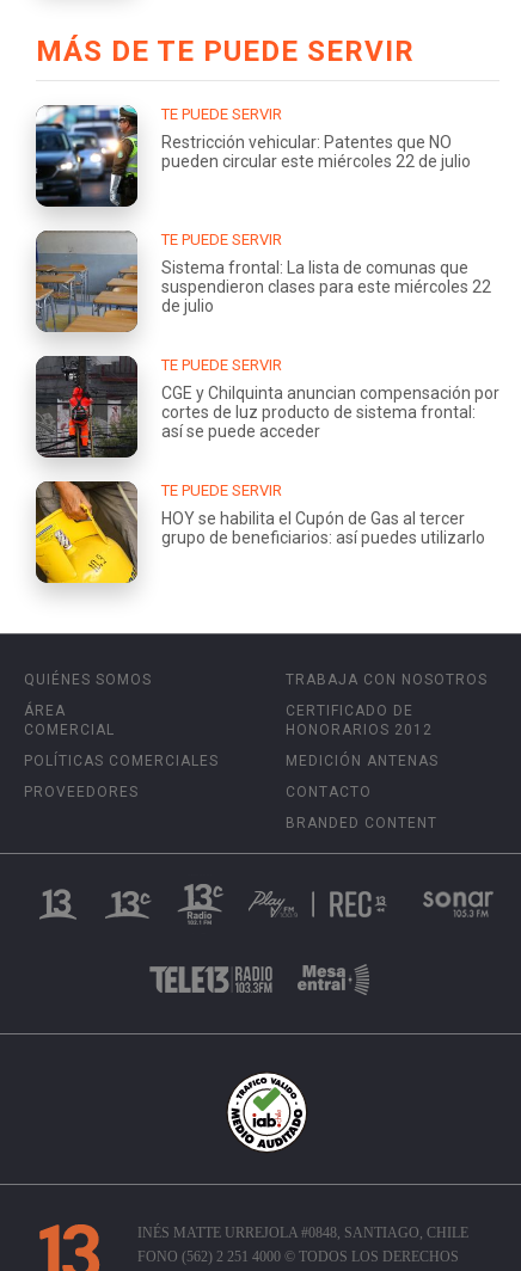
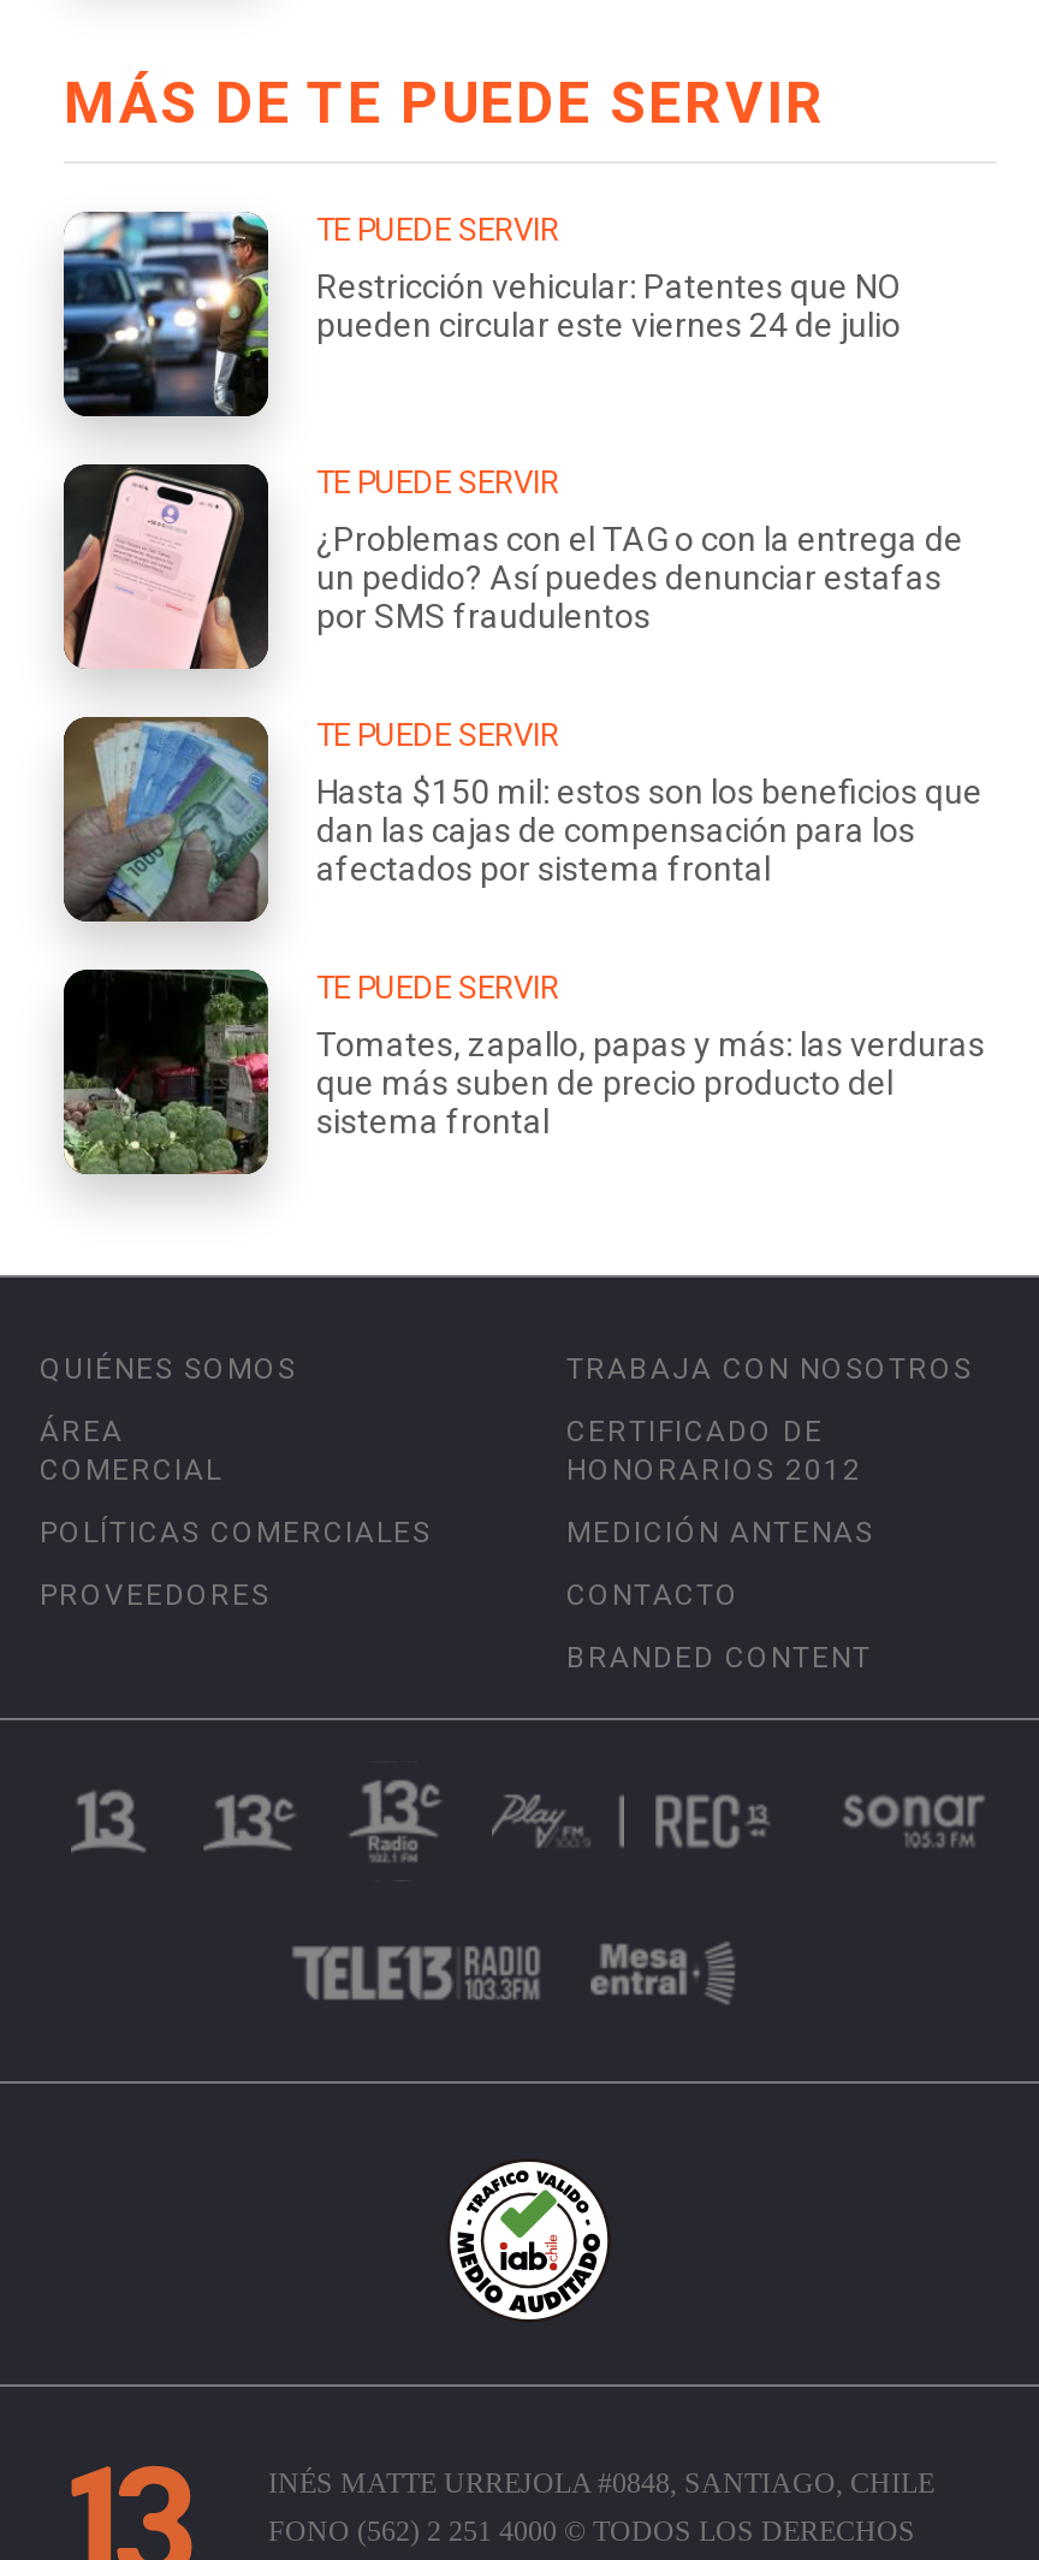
[161,152,471,171] pueden circular este miércoles 22 de julio -> [316,306,901,345] pueden circular este viernes 24 de julio
[35,231,491,333] [image] | Sistema frontal: La lista de comunas que | suspendieron clases para este miércoles 22 | de julio -> [61,464,963,671] [image] | ¿Problemas con el TAG o con la entrega de | un pedido? Así puedes denunciar estafas | por SMS fraudulentos
[36,356,499,456] [image] | CGE y Chilquinta anuncian compensación por | cortes de luz producto de sistema frontal: | así se puede acceder -> [64,717,982,922] [image] | Hasta $150 mil: estos son los beneficios que | dan las cajas de compensación para los | afectados por sistema frontal
[35,480,485,584] [image] | HOY se habilita el Cupón de Gas al tercer | grupo de beneficiarios: así puedes utilizarlo -> [61,967,985,1177] [image] | Tomates, zapallo, papas y más: las verduras | que más suben de precio producto del | sistema frontal

